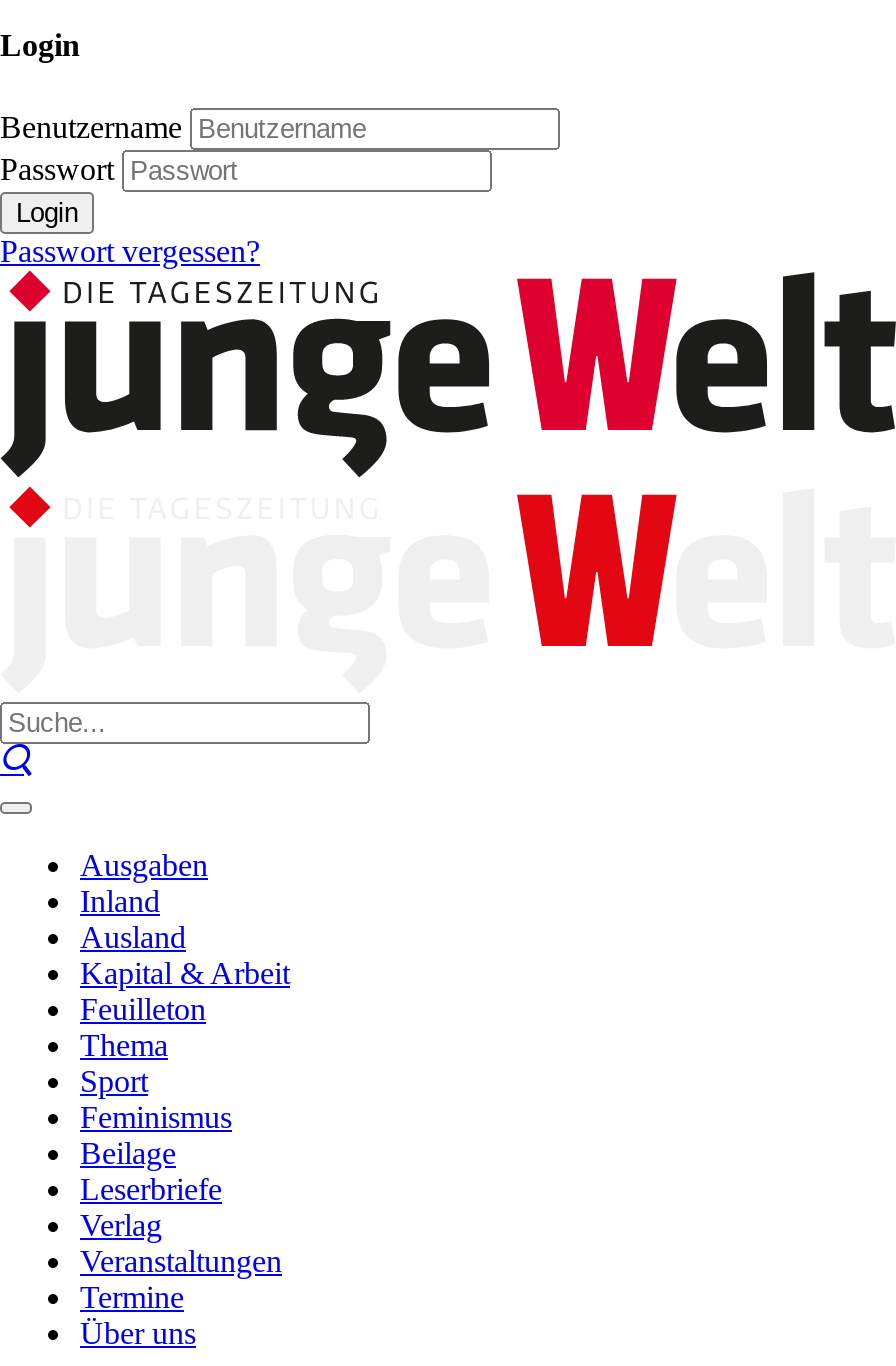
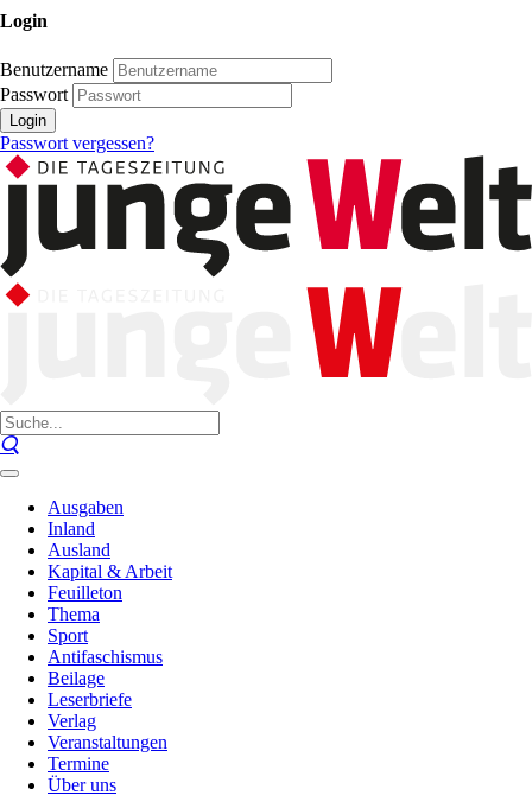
[80,1100,232,1134] Feminismus -> [47,647,163,667] Antifaschismus

